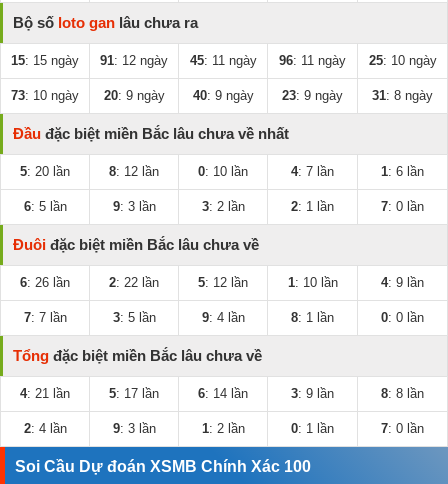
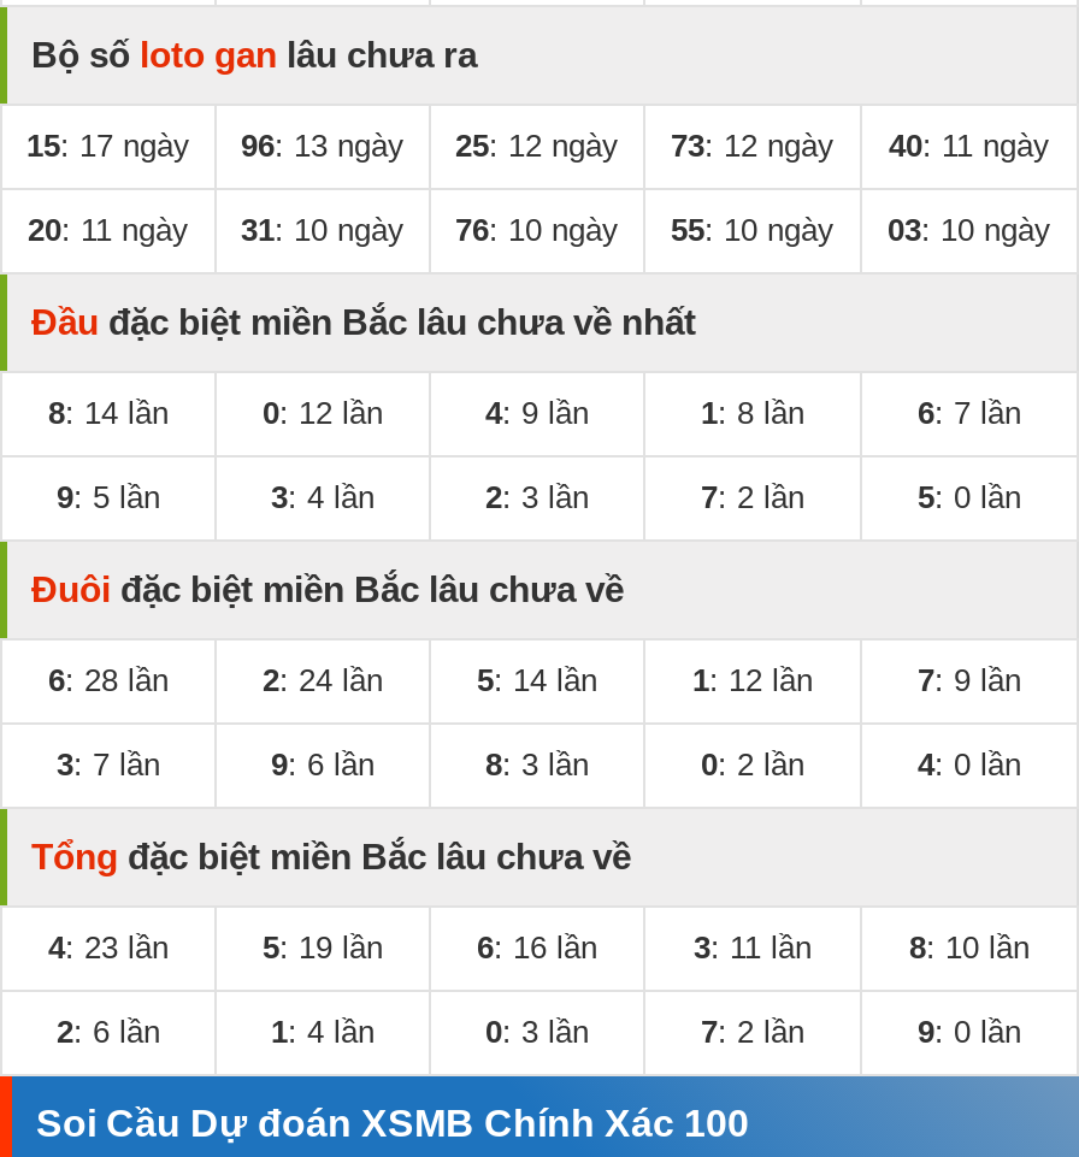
[11,53,79,68] 15: 15 ngày -> [26,128,190,164] 15: 17 ngày
[100,53,168,68] 91: 12 ngày -> [241,128,405,164] 96: 13 ngày
[189,53,256,68] 45: 11 ngày -> [455,128,619,164] 25: 12 ngày
[279,53,346,68] 96: 11 ngày -> [671,128,835,164] 73: 12 ngày
[368,53,436,68] 25: 10 ngày -> [889,128,1050,164] 40: 11 ngày
[11,88,79,103] 73: 10 ngày -> [28,212,189,248] 20: 11 ngày
[103,88,164,103] 20: 9 ngày -> [241,212,405,248] 31: 10 ngày
[192,88,253,103] 40: 9 ngày -> [455,212,619,248] 76: 10 ngày
[282,88,343,103] 23: 9 ngày -> [671,212,835,248] 55: 10 ngày
[372,88,433,103] 31: 8 ngày -> [888,212,1051,248] 03: 10 ngày
[20,164,70,179] 5: 20 lần -> [48,395,169,431] 8: 14 lần
[109,164,159,179] 8: 12 lần -> [263,395,383,431] 0: 12 lần
[198,164,248,179] 0: 10 lần -> [485,395,589,431] 4: 9 lần
[291,164,334,179] 4: 7 lần -> [701,395,804,431] 1: 8 lần
[381,164,424,179] 1: 6 lần -> [918,395,1021,431] 6: 7 lần
[23,199,66,214] 6: 5 lần -> [57,479,160,516] 9: 5 lần
[112,199,155,214] 9: 3 lần -> [271,479,375,516] 3: 4 lần
[201,199,244,214] 3: 2 lần -> [485,479,589,516] 2: 3 lần
[291,199,334,214] 2: 1 lần -> [701,479,804,516] 7: 2 lần
[381,199,424,214] 7: 0 lần -> [918,479,1021,516] 5: 0 lần
[20,275,70,290] 6: 26 lần -> [48,662,169,699] 6: 28 lần
[109,275,159,290] 2: 22 lần -> [263,662,383,699] 2: 24 lần
[198,275,248,290] 5: 12 lần -> [477,662,597,699] 5: 14 lần
[287,275,337,290] 1: 10 lần -> [692,662,813,699] 1: 12 lần
[381,275,424,290] 4: 9 lần -> [918,662,1021,699] 7: 9 lần
[23,310,66,325] 7: 7 lần -> [57,747,160,783] 3: 7 lần
[112,310,155,325] 3: 5 lần -> [271,747,375,783] 9: 6 lần
[201,310,244,325] 9: 4 lần -> [485,747,589,783] 8: 3 lần
[291,310,334,325] 8: 1 lần -> [701,747,804,783] 0: 2 lần
[381,310,424,325] 0: 0 lần -> [918,747,1021,783] 4: 0 lần
[20,386,70,401] 4: 21 lần -> [48,930,169,966] 4: 23 lần
[109,386,159,401] 5: 17 lần -> [263,930,383,966] 5: 19 lần
[198,386,248,401] 6: 14 lần -> [477,930,597,966] 6: 16 lần
[291,386,334,401] 3: 9 lần -> [694,930,812,966] 3: 11 lần
[381,386,424,401] 8: 8 lần -> [909,930,1030,966] 8: 10 lần
[23,421,66,436] 2: 4 lần -> [57,1014,160,1050] 2: 6 lần
[112,421,155,436] 9: 3 lần -> [271,1014,375,1050] 1: 4 lần
[201,421,244,436] 1: 2 lần -> [485,1014,589,1050] 0: 3 lần
[291,421,334,436] 0: 1 lần -> [701,1014,804,1050] 7: 2 lần
[381,421,424,436] 7: 0 lần -> [918,1014,1021,1050] 9: 0 lần

